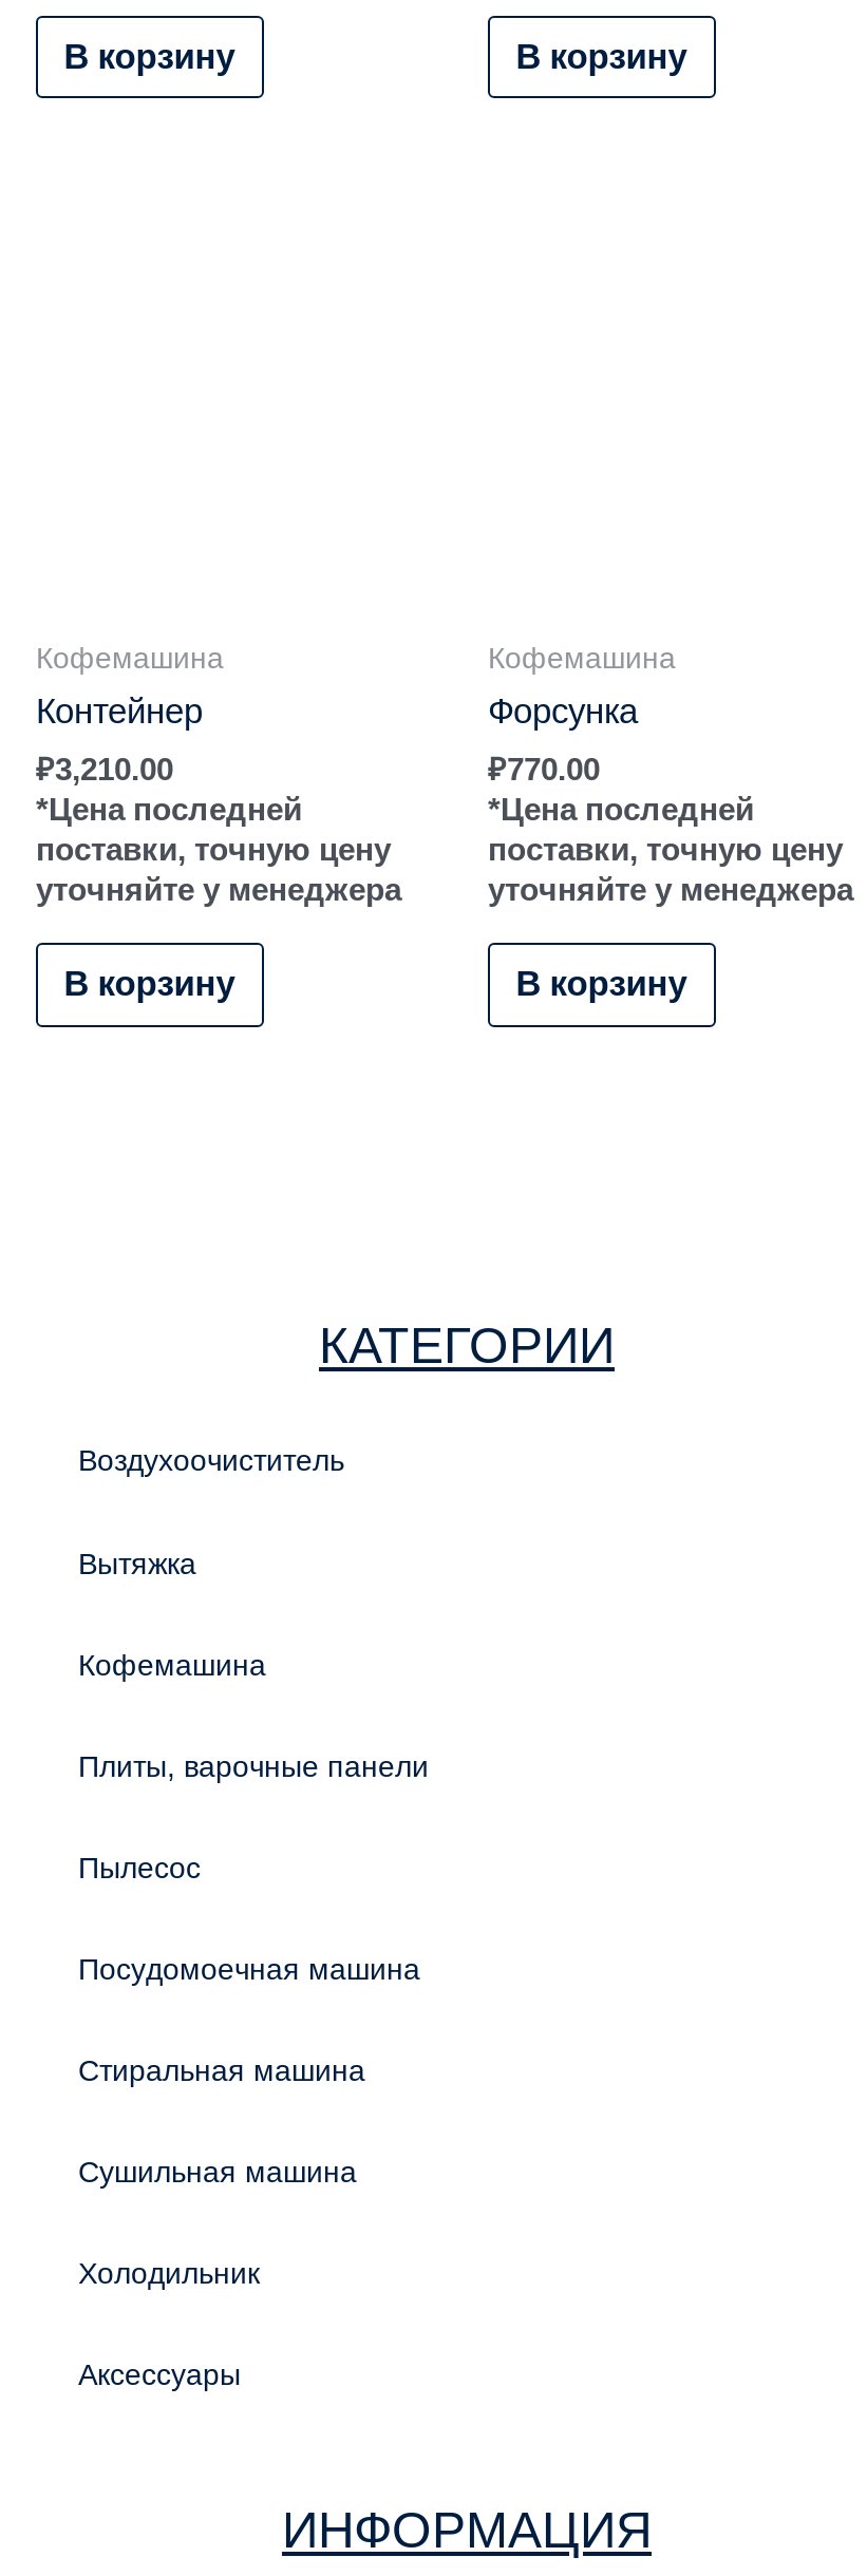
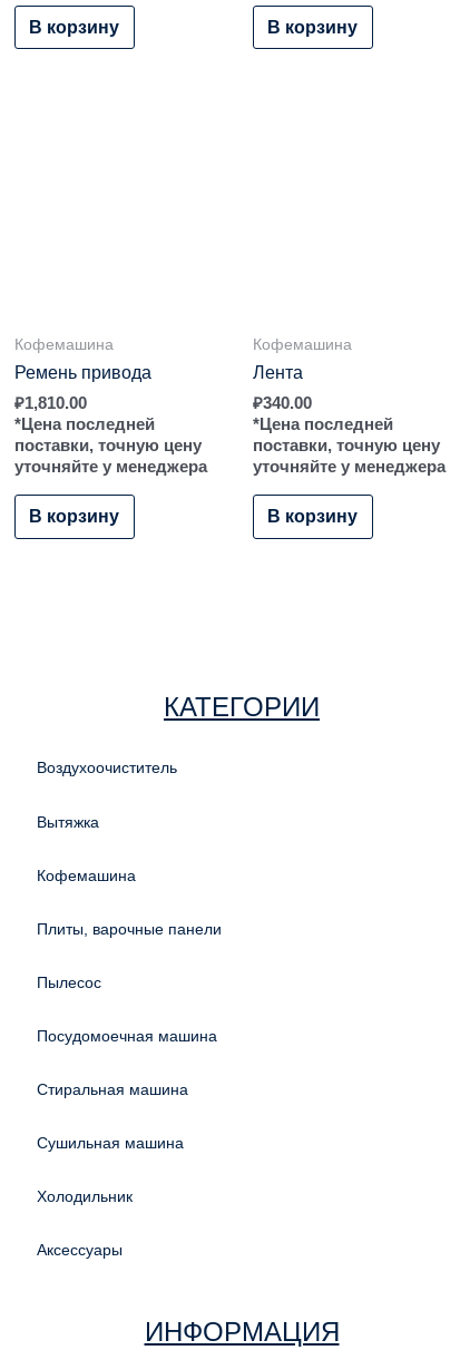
[36,692,203,730] Контейнер -> [14,362,151,382] Ремень привода
[488,692,638,730] Форсунка -> [253,362,303,382] Лента
[36,752,173,786] ₽3,210.00 -> [14,394,87,412] ₽1,810.00
[488,752,600,786] ₽770.00 -> [253,394,312,412] ₽340.00

